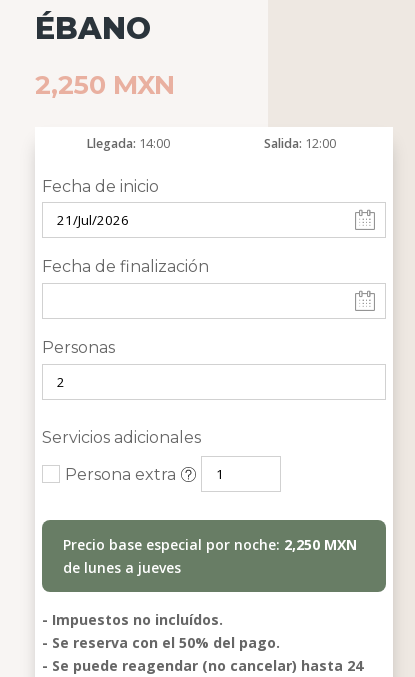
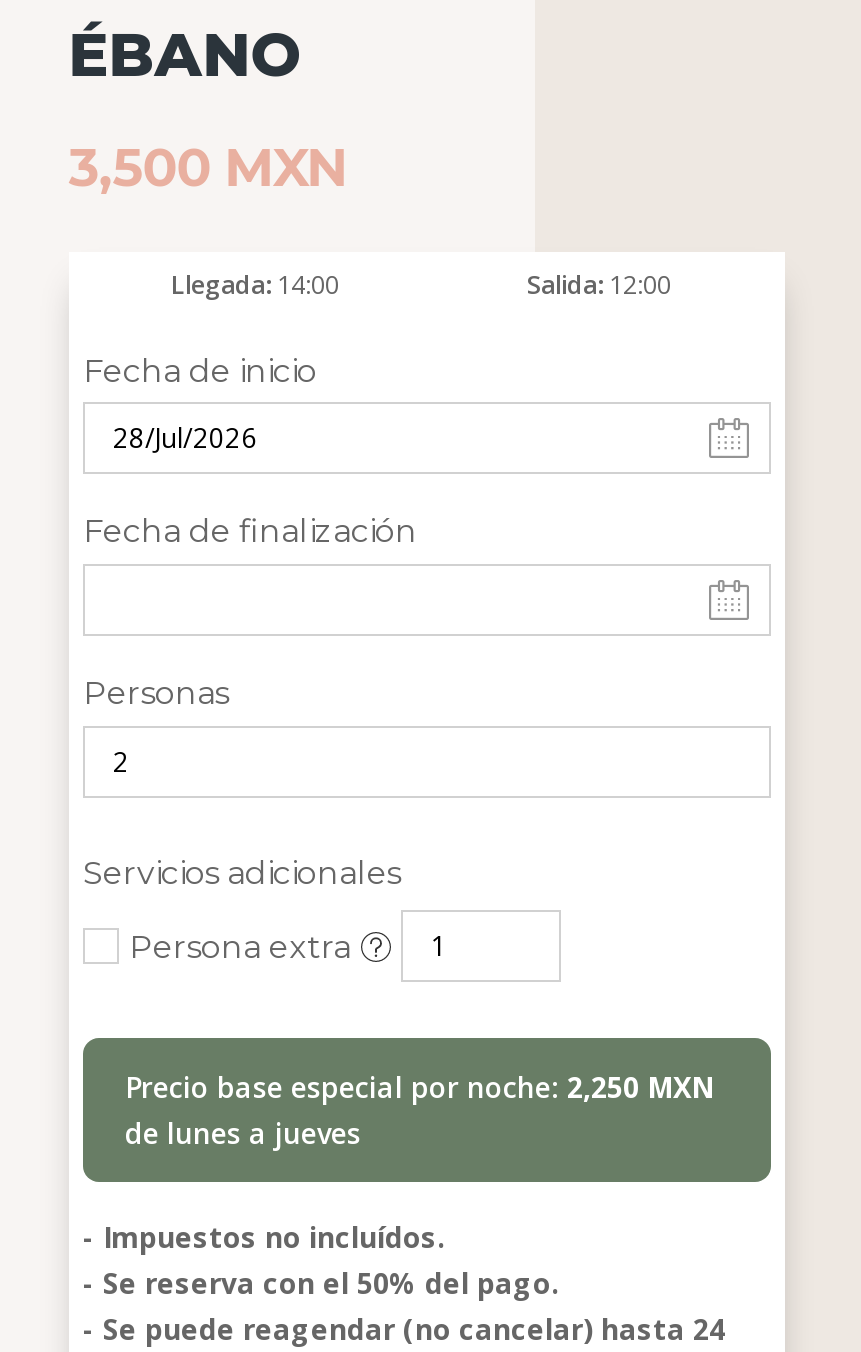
[35,69,175,101] 2,250 MXN -> [69,135,349,199] 3,500 MXN

